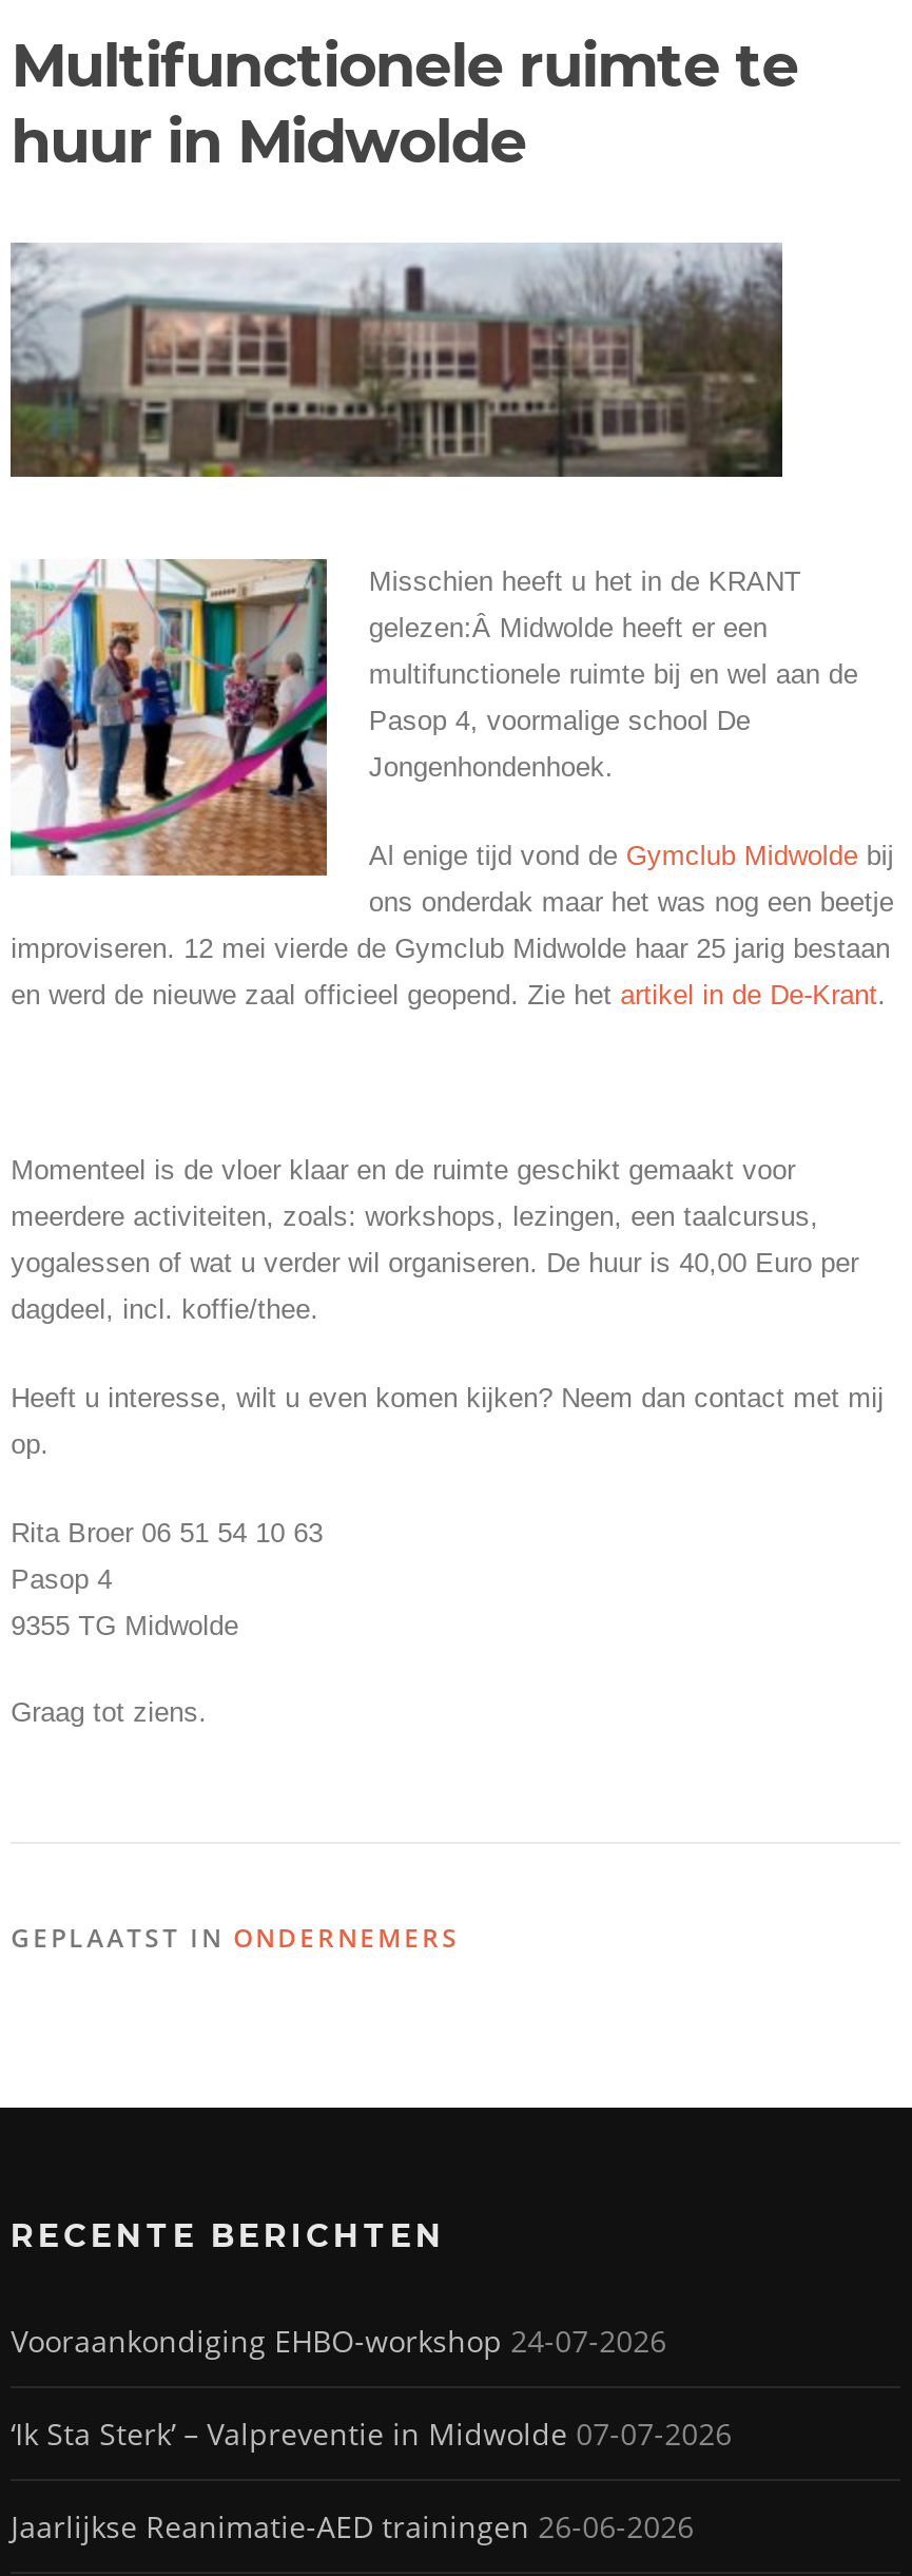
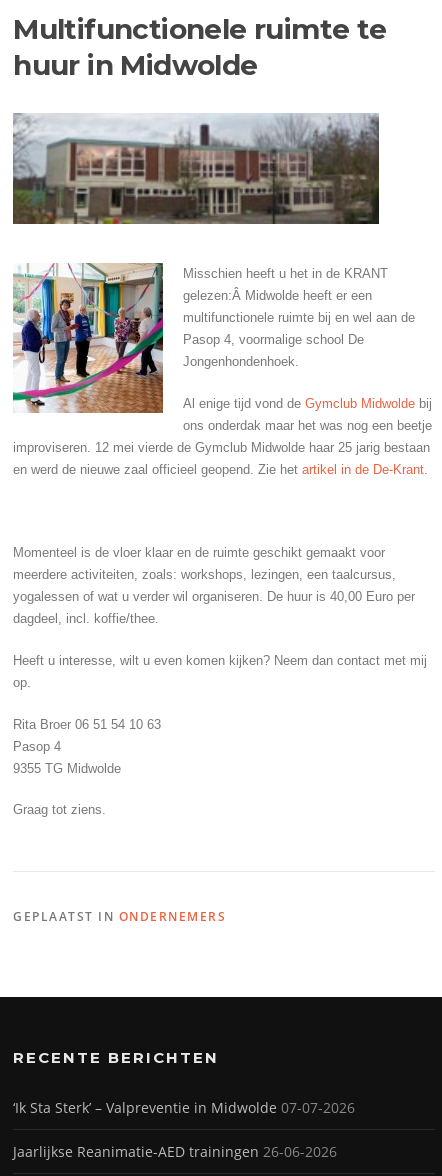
[11,2320,667,2360] Vooraankondiging EHBO-workshop 24-07-2026 -> none

